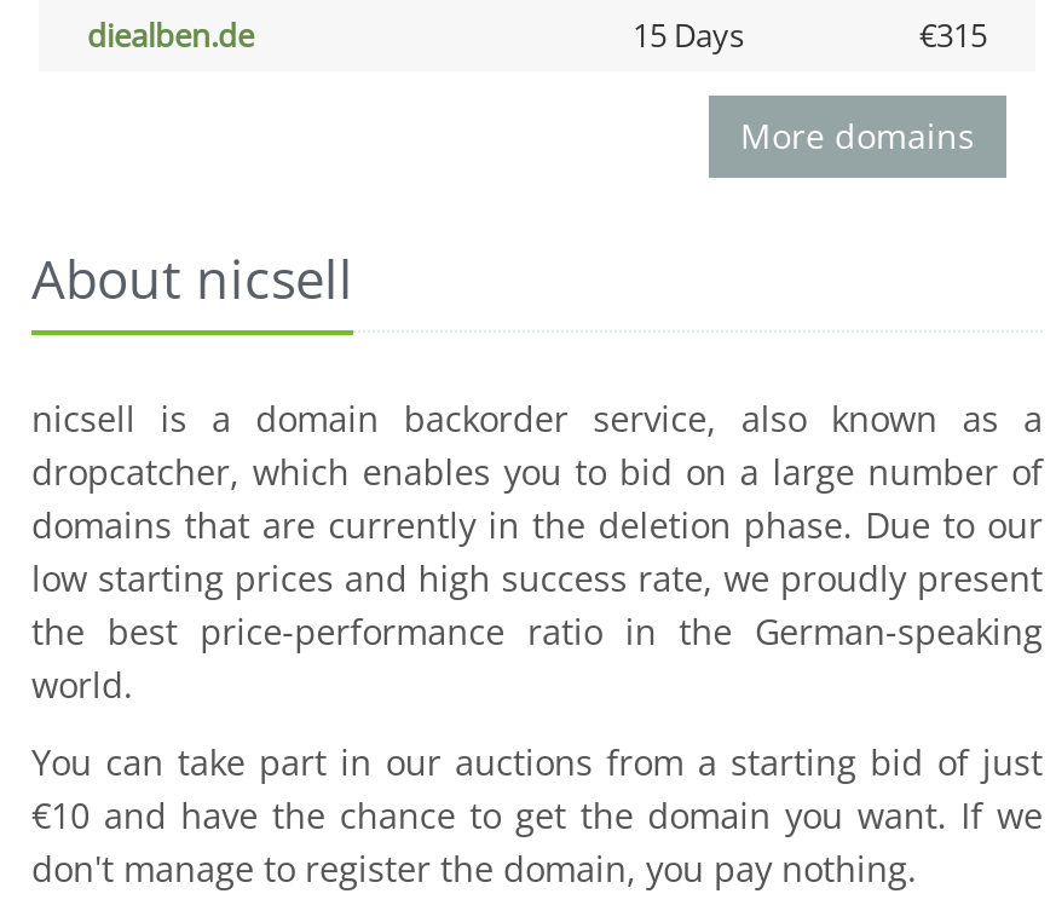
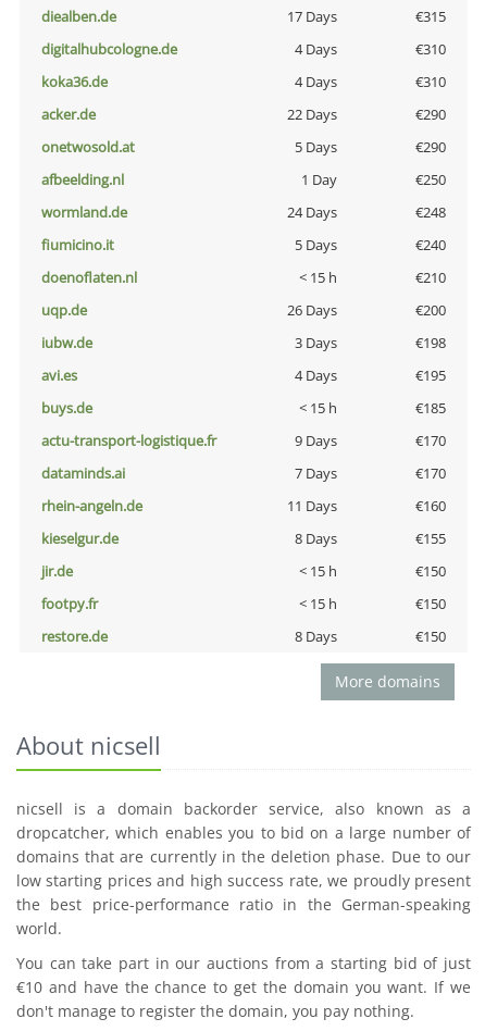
[633,14,744,57] 15 Days -> [287,7,337,26] 17 Days
none -> [41,39,446,646] digitalhubcologne.de | 4 Days | €310 | koka36.de | 4 Days | €310 | acker.de | 22 Days | €290 | onetwosold.at | 5 Days | €290 | afbeelding.nl | 1 Day | €250 | wormland.de | 24 Days | €248 | fiumicino.it | 5 Days | €240 | doenoflaten.nl | < 15 h | €210 | uqp.de | 26 Days | €200 | iubw.de | 3 Days | €198 | avi.es | 4 Days | €195 | buys.de | < 15 h | €185 | actu-transport-logistique.fr | 9 Days | €170 | dataminds.ai | 7 Days | €170 | rhein-angeln.de | 11 Days | €160 | kieselgur.de | 8 Days | €155 | jir.de | < 15 h | €150 | footpy.fr | < 15 h | €150 | restore.de | 8 Days | €150

